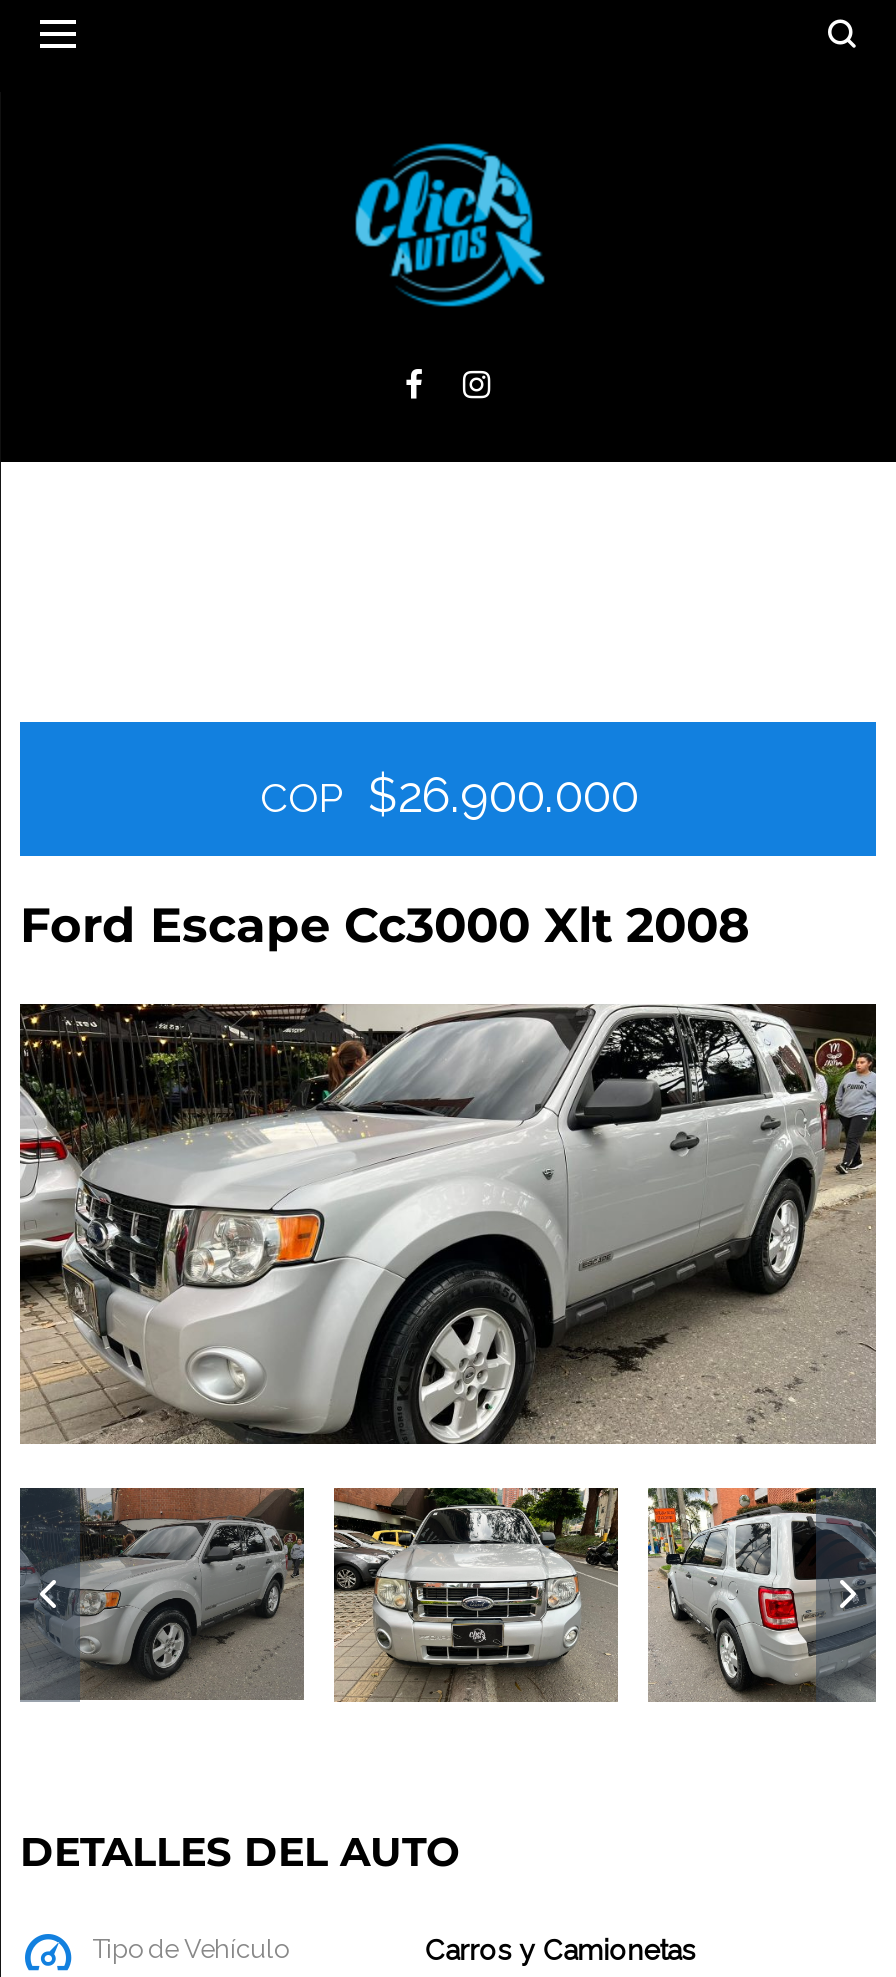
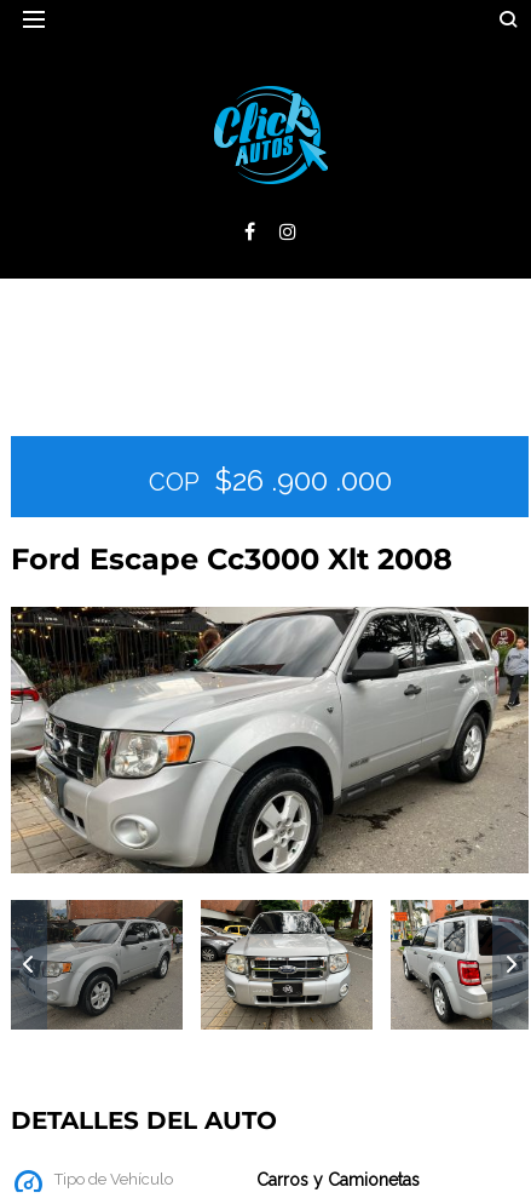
[260,766,638,824] COP $26.900.000 -> [149,463,392,498] COP $26 .900 .000

